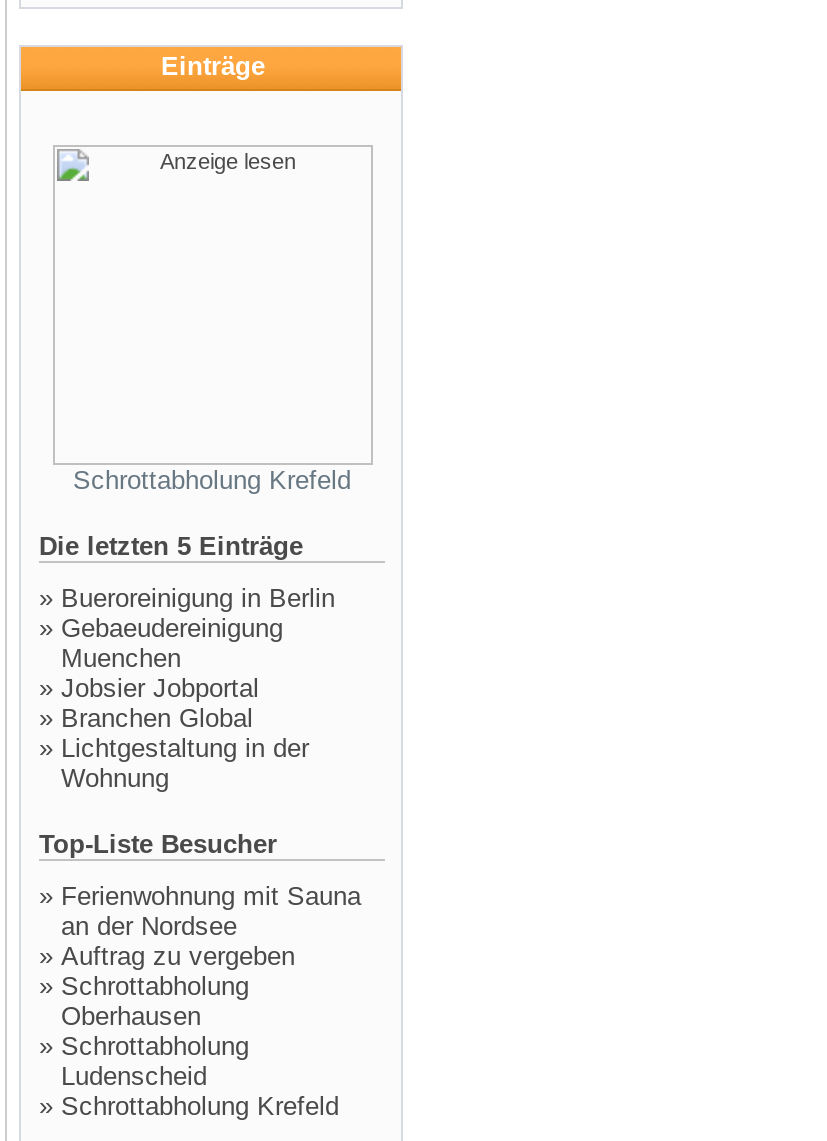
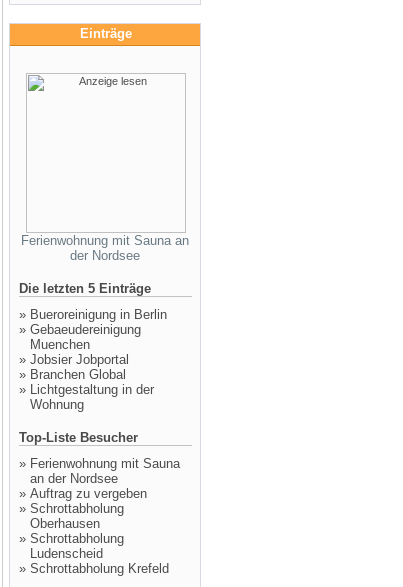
[73,465,351,495] Schrottabholung Krefeld -> [21,233,189,263] Ferienwohnung mit Sauna an | der Nordsee

